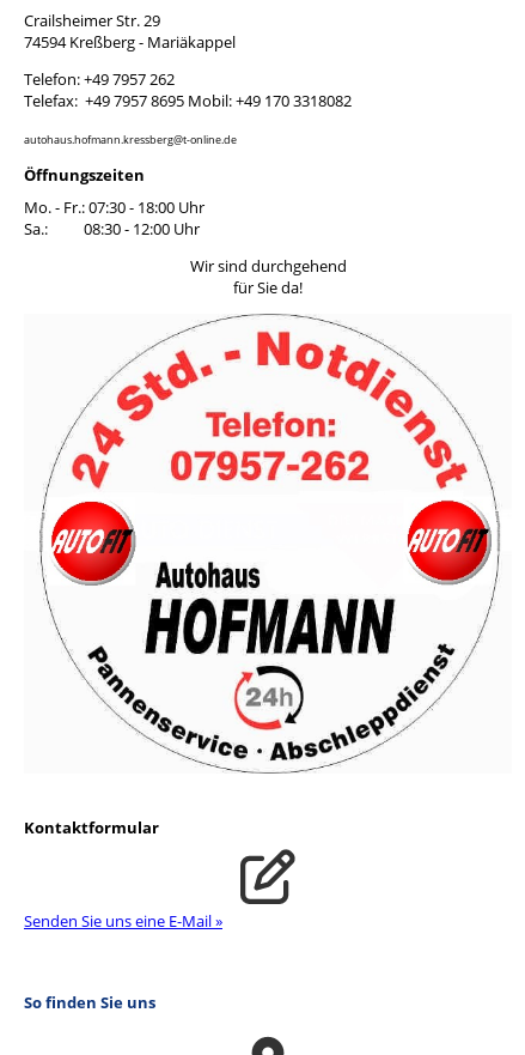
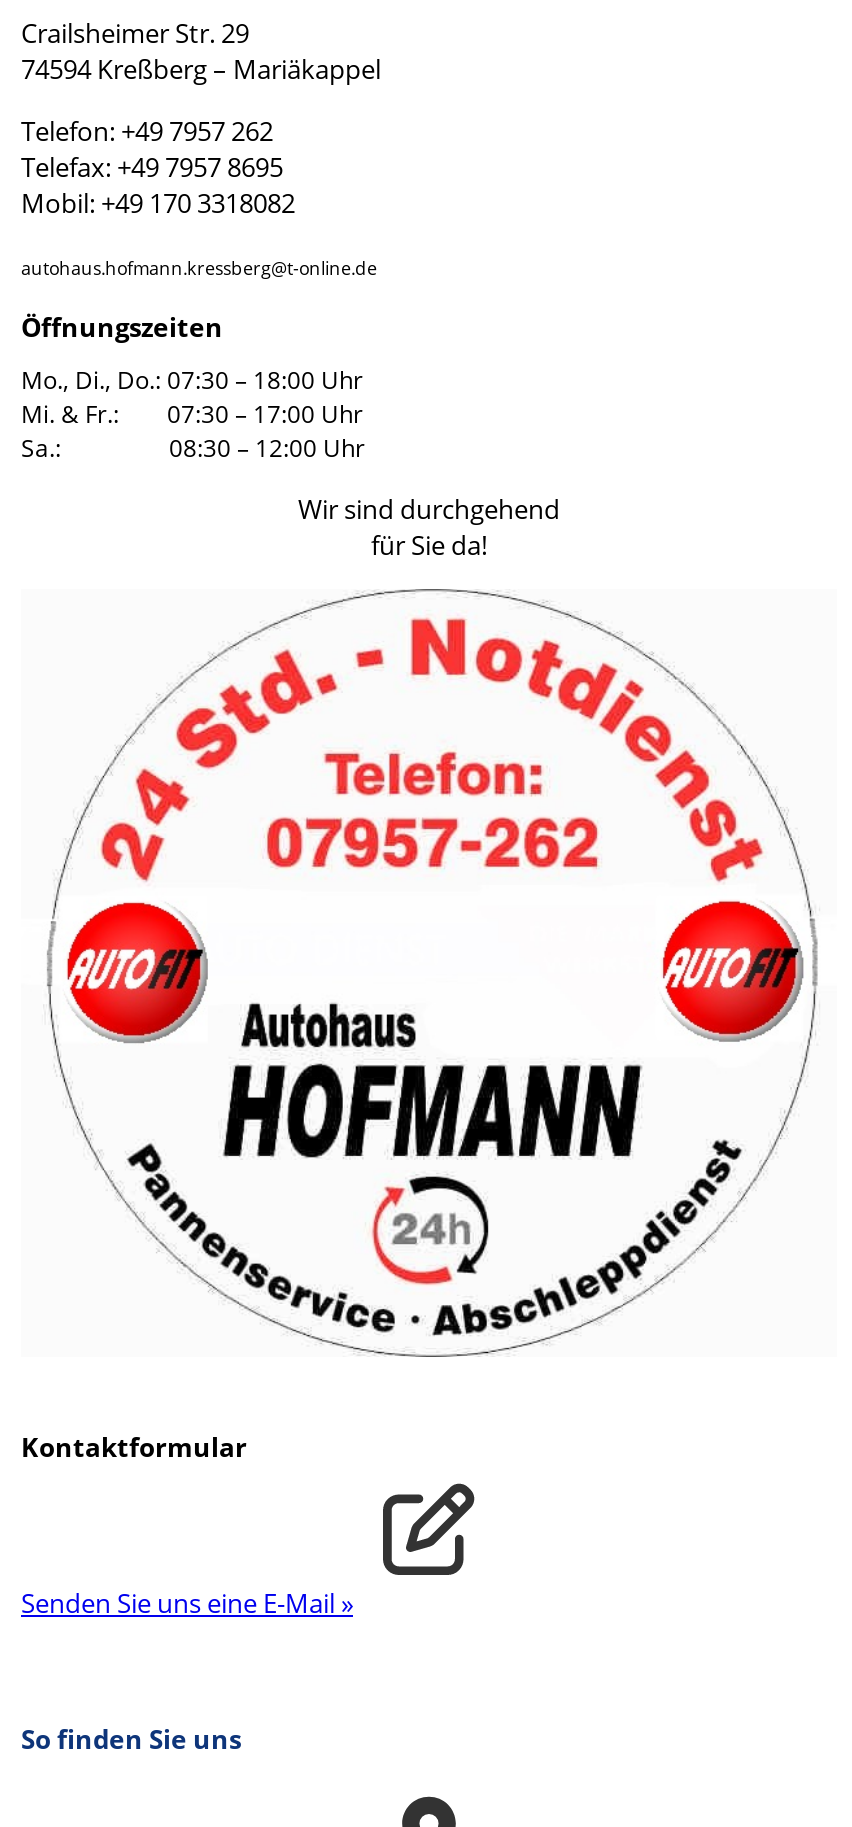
[24,31,236,53] 74594 Kreßberg - Mariäkappel -> [21,51,381,87] 74594 Kreßberg – Mariäkappel
[24,197,204,240] Mo. - Fr.: 07:30 - 18:00 Uhr | Sa.: 08:30 - 12:00 Uhr -> [21,363,365,465] Mo., Di., Do.: 07:30 – 18:00 Uhr | Mi. & Fr.: 07:30 – 17:00 Uhr | Sa.: 08:30 – 12:00 Uhr

